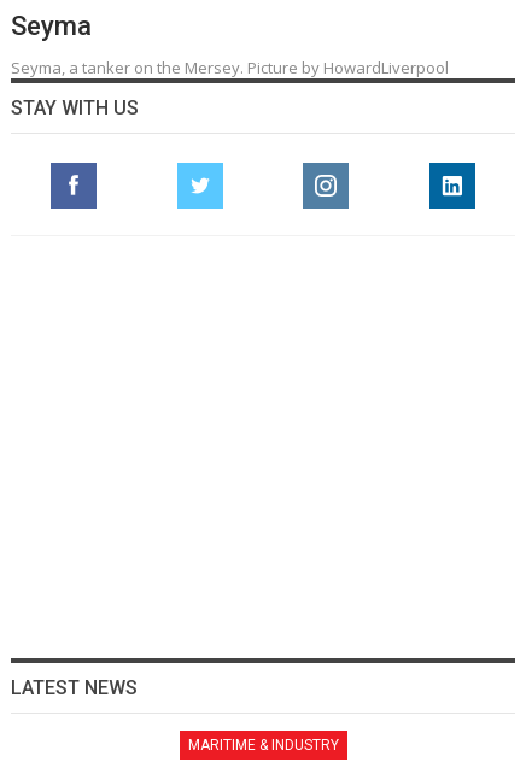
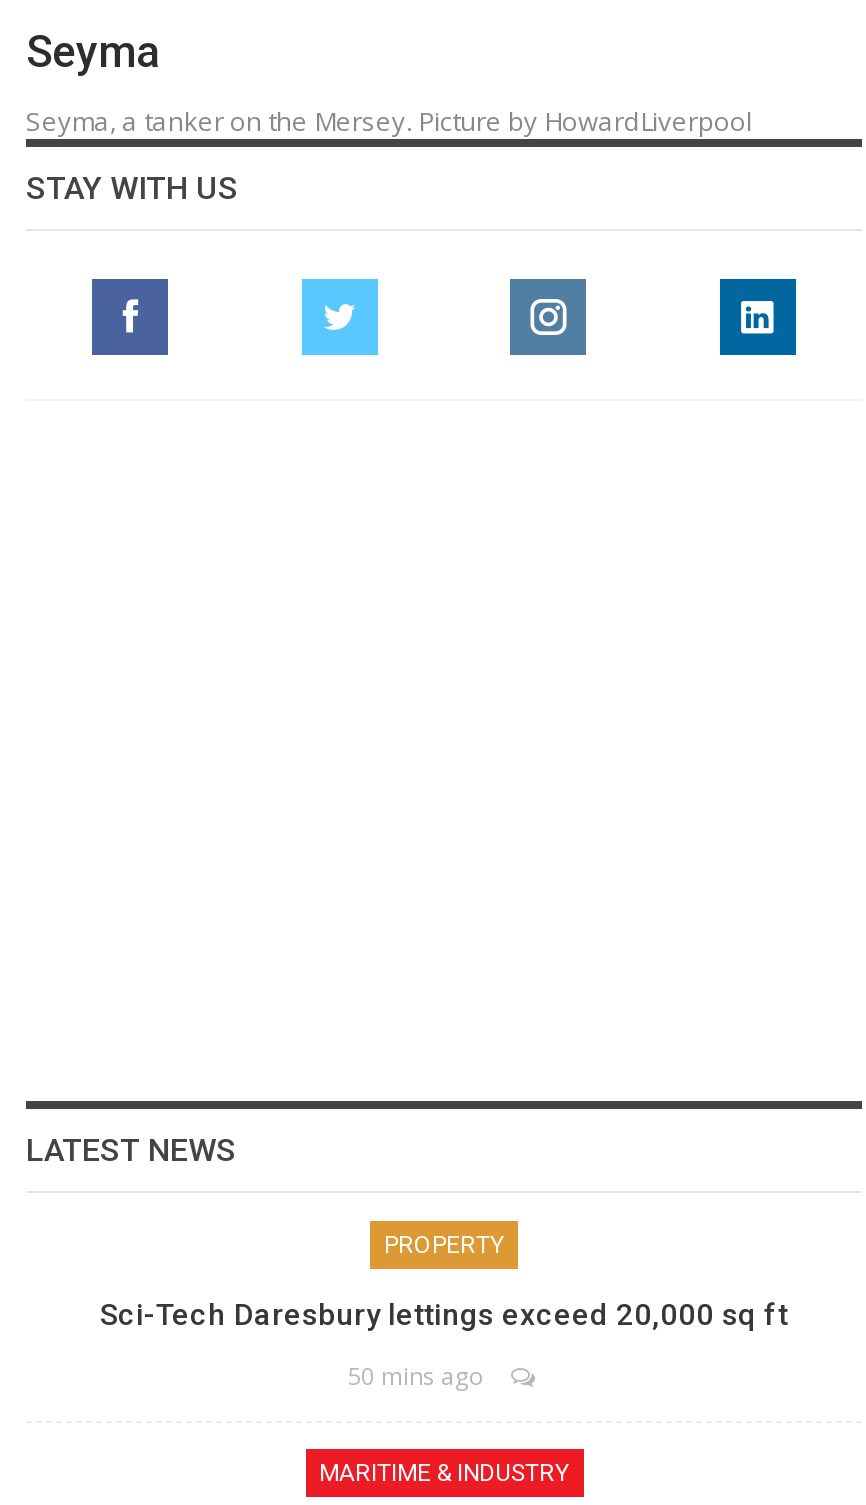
none -> [100,1230,788,1392] PROPERTY | Sci-Tech Daresbury lettings exceed 20,000 sq ft | 50 mins ago

